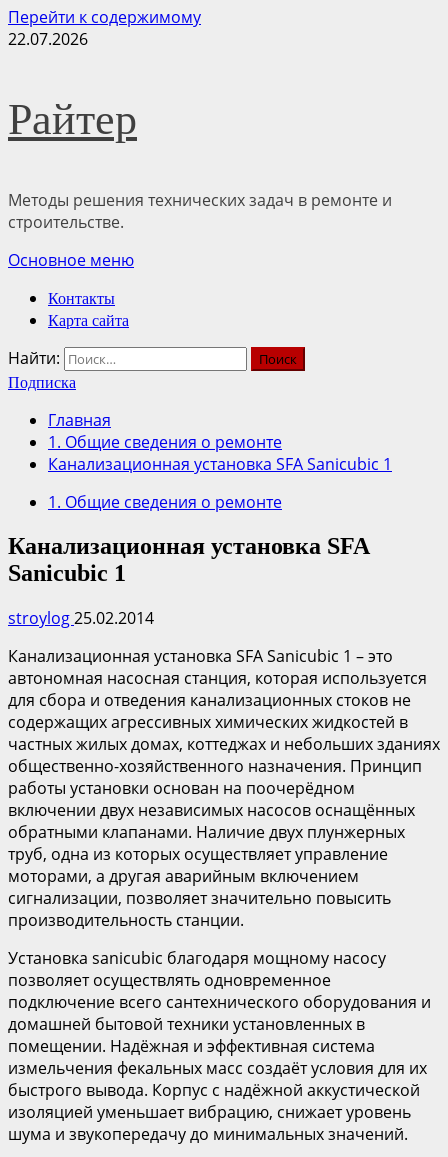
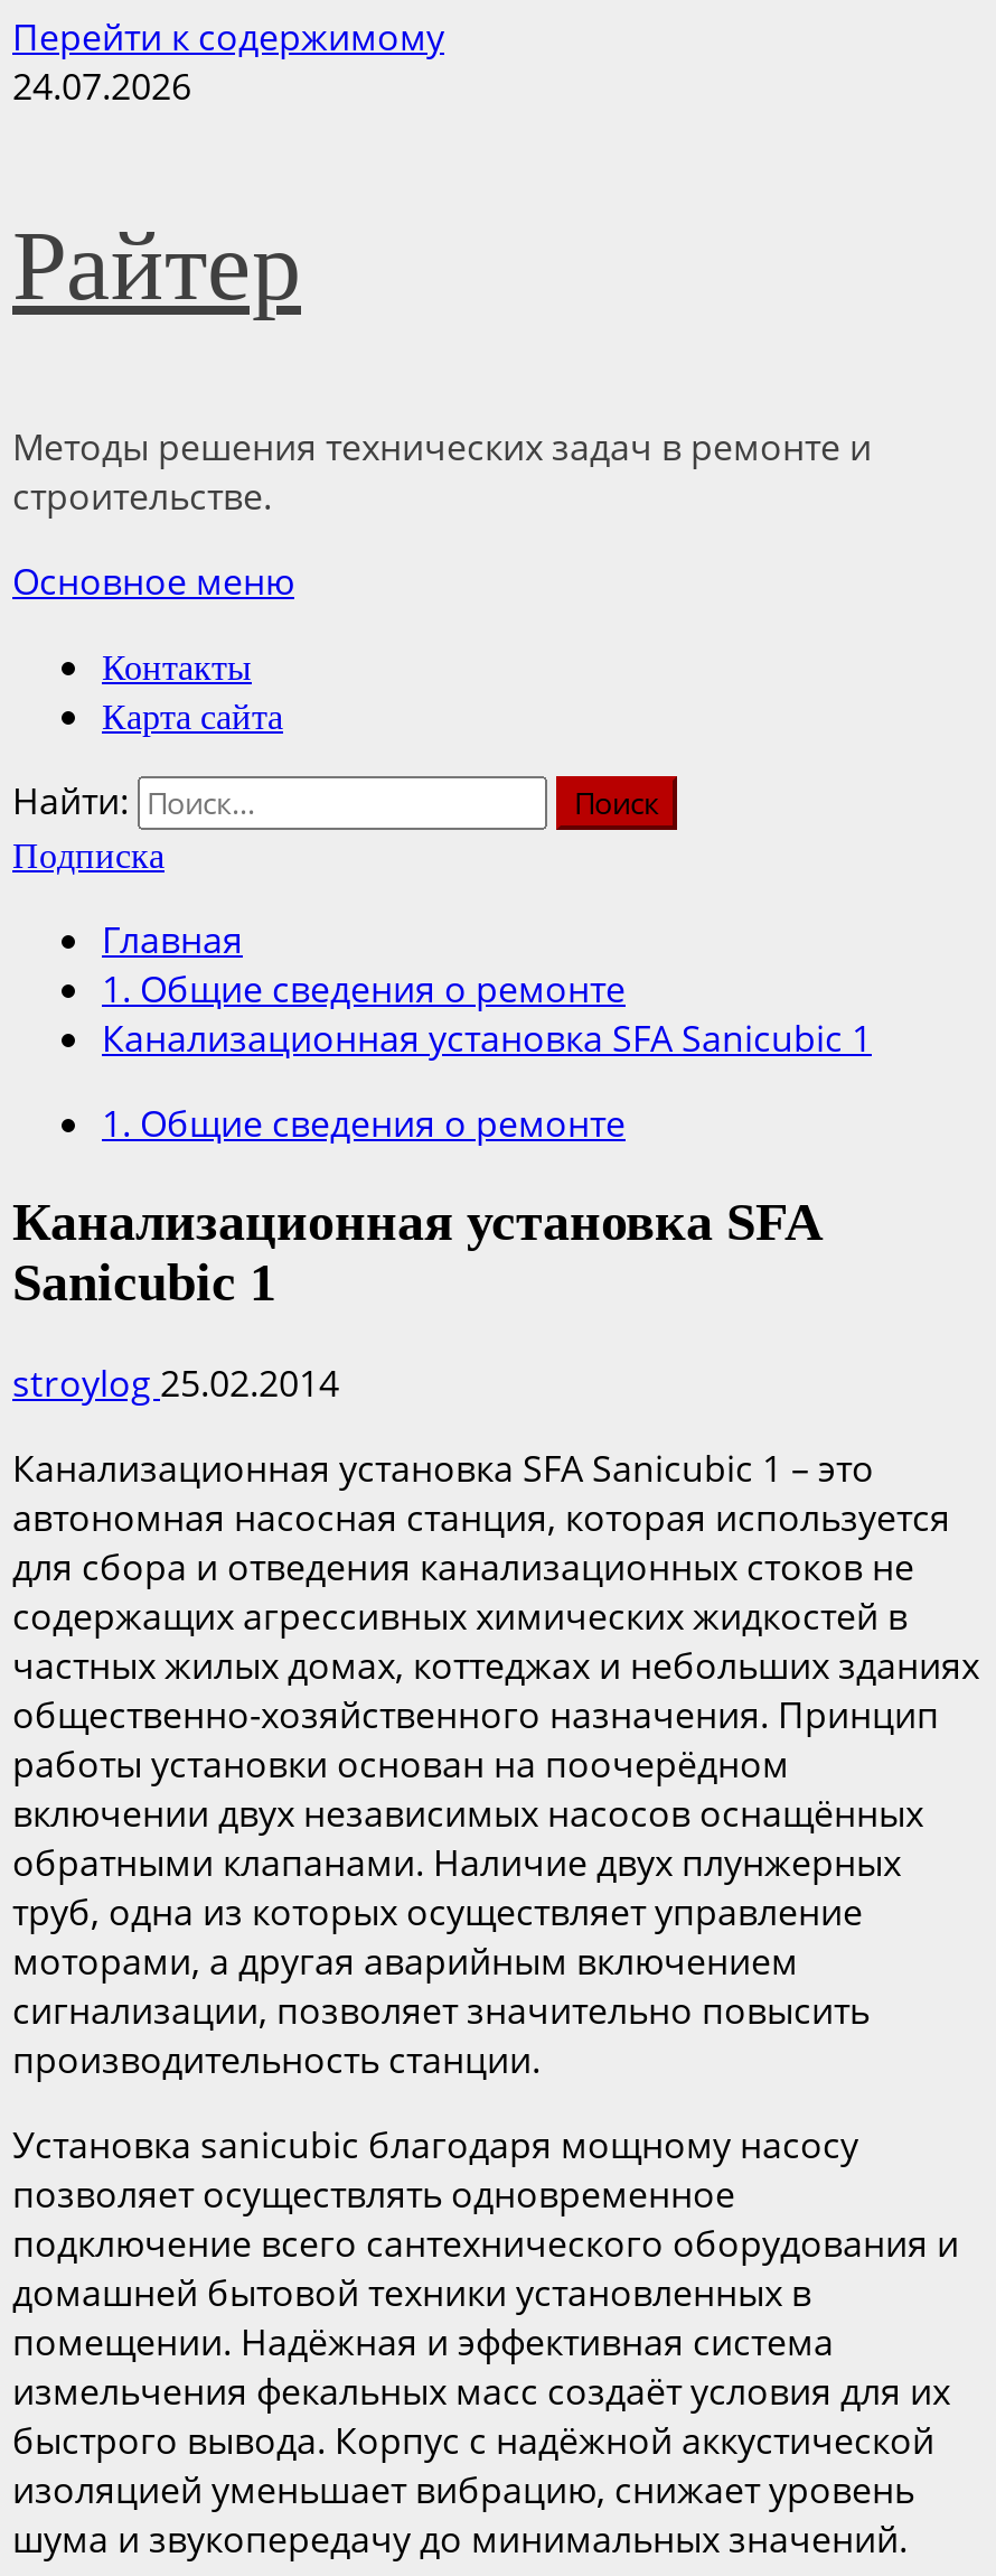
[8,28,88,50] 22.07.2026 -> [12,62,191,111] 24.07.2026

